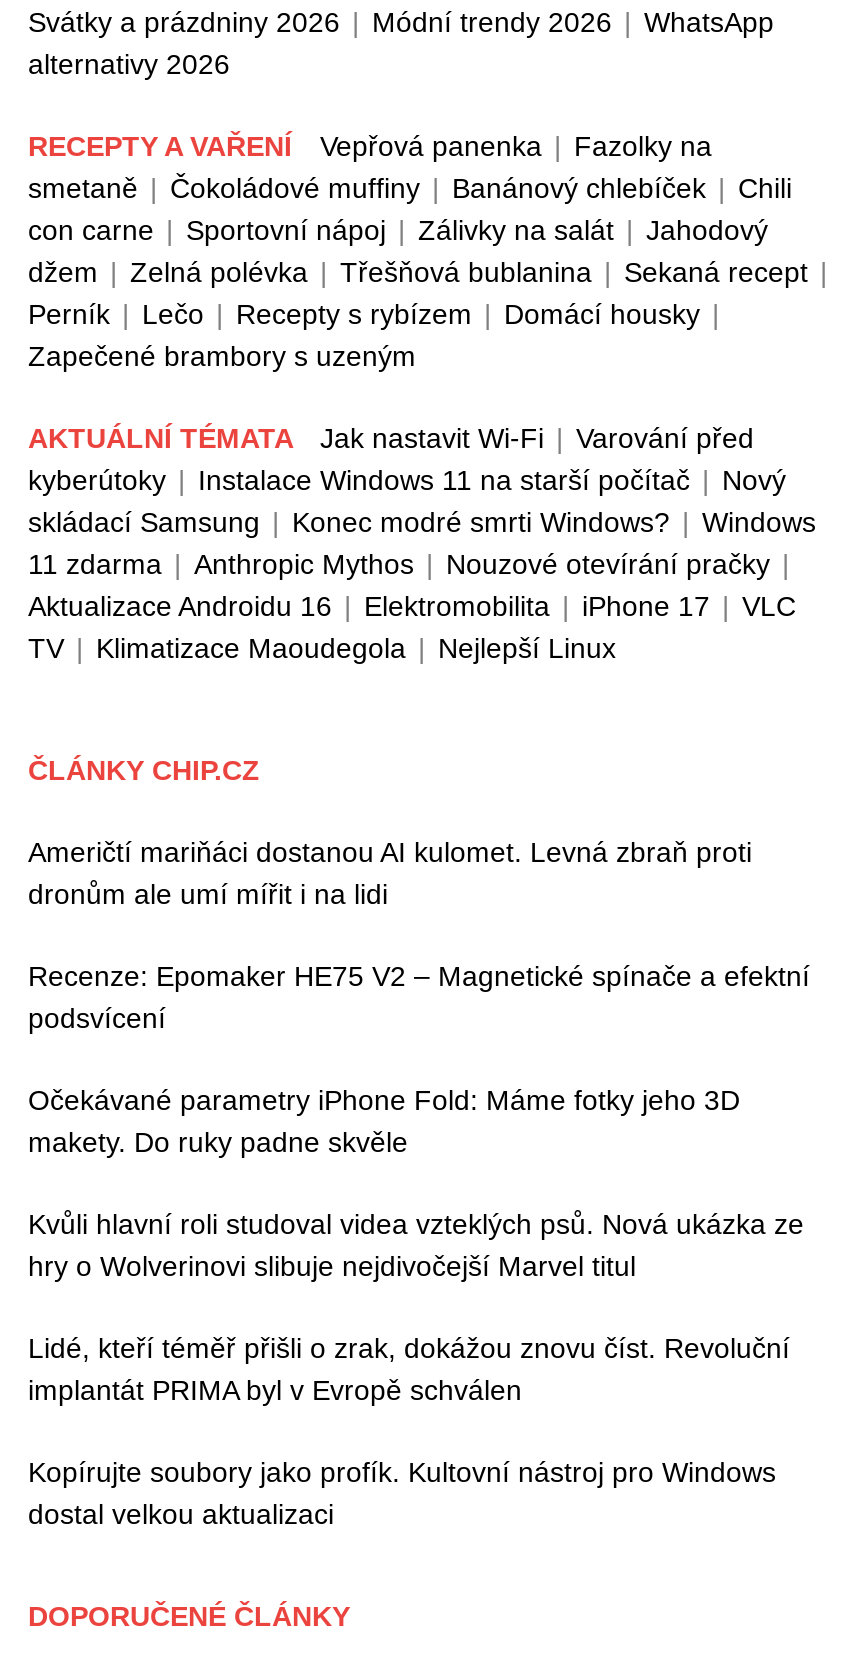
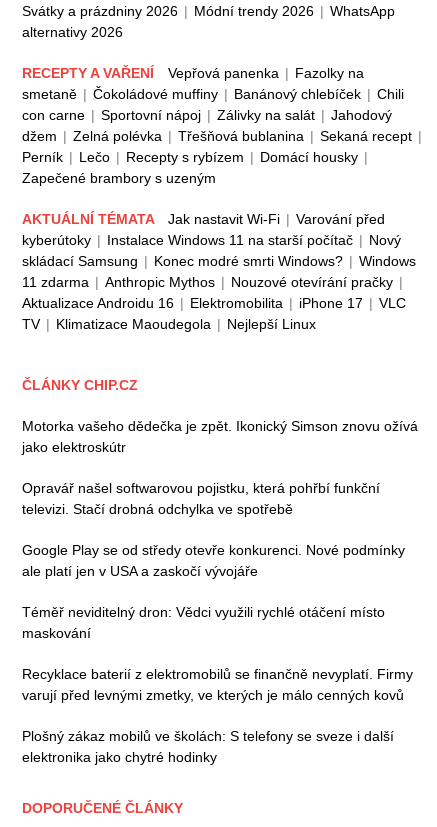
[28,836,752,910] Američtí mariňáci dostanou AI kulomet. Levná zbraň proti | dronům ale umí mířit i na lidi -> [22,418,418,455] Motorka vašeho dědečka je zpět. Ikonický Simson znovu ožívá | jako elektroskútr
[28,960,810,1034] Recenze: Epomaker HE75 V2 – Magnetické spínače a efektní | podsvícení -> [22,480,380,517] Opravář našel softwarovou pojistku, která pohřbí funkční | televizi. Stačí drobná odchylka ve spotřebě
[28,1084,740,1158] Očekávané parametry iPhone Fold: Máme fotky jeho 3D | makety. Do ruky padne skvěle -> [22,542,405,579] Google Play se od středy otevře konkurenci. Nové podmínky | ale platí jen v USA a zaskočí vývojáře
[28,1208,804,1282] Kvůli hlavní roli studoval videa vzteklých psů. Nová ukázka ze | hry o Wolverinovi slibuje nejdivočejší Marvel titul -> [22,604,385,641] Téměř neviditelný dron: Vědci využili rychlé otáčení místo | maskování
[28,1332,790,1406] Lidé, kteří téměř přišli o zrak, dokážou znovu číst. Revoluční | implantát PRIMA byl v Evropě schválen -> [22,666,413,703] Recyklace baterií z elektromobilů se finančně nevyplatí. Firmy | varují před levnými zmetky, ve kterých je málo cenných kovů
[28,1456,776,1530] Kopírujte soubory jako profík. Kultovní nástroj pro Windows | dostal velkou aktualizaci -> [22,728,394,765] Plošný zákaz mobilů ve školách: S telefony se sveze i další | elektronika jako chytré hodinky

